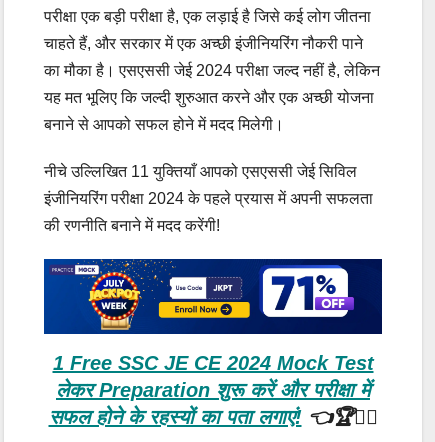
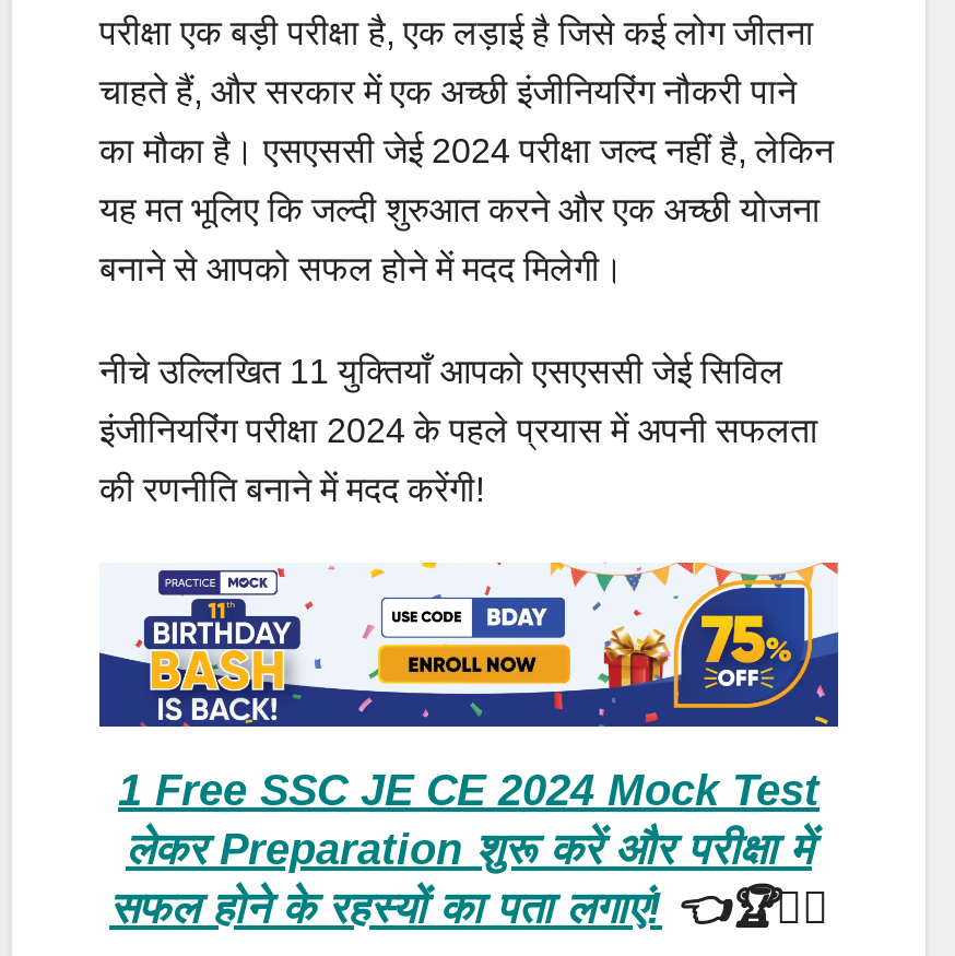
[43,258,383,335] [image] -> [99,560,840,729] [image]

